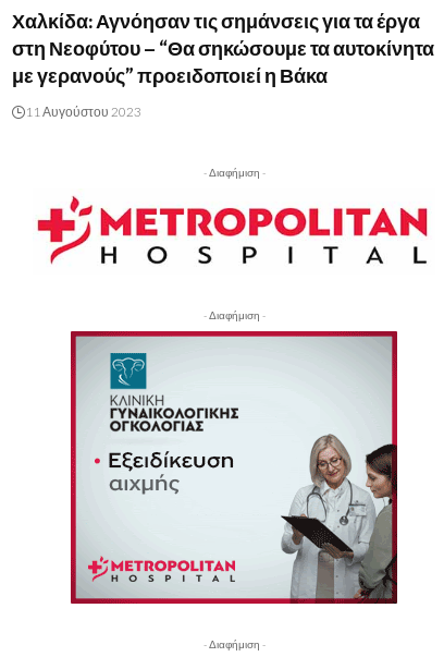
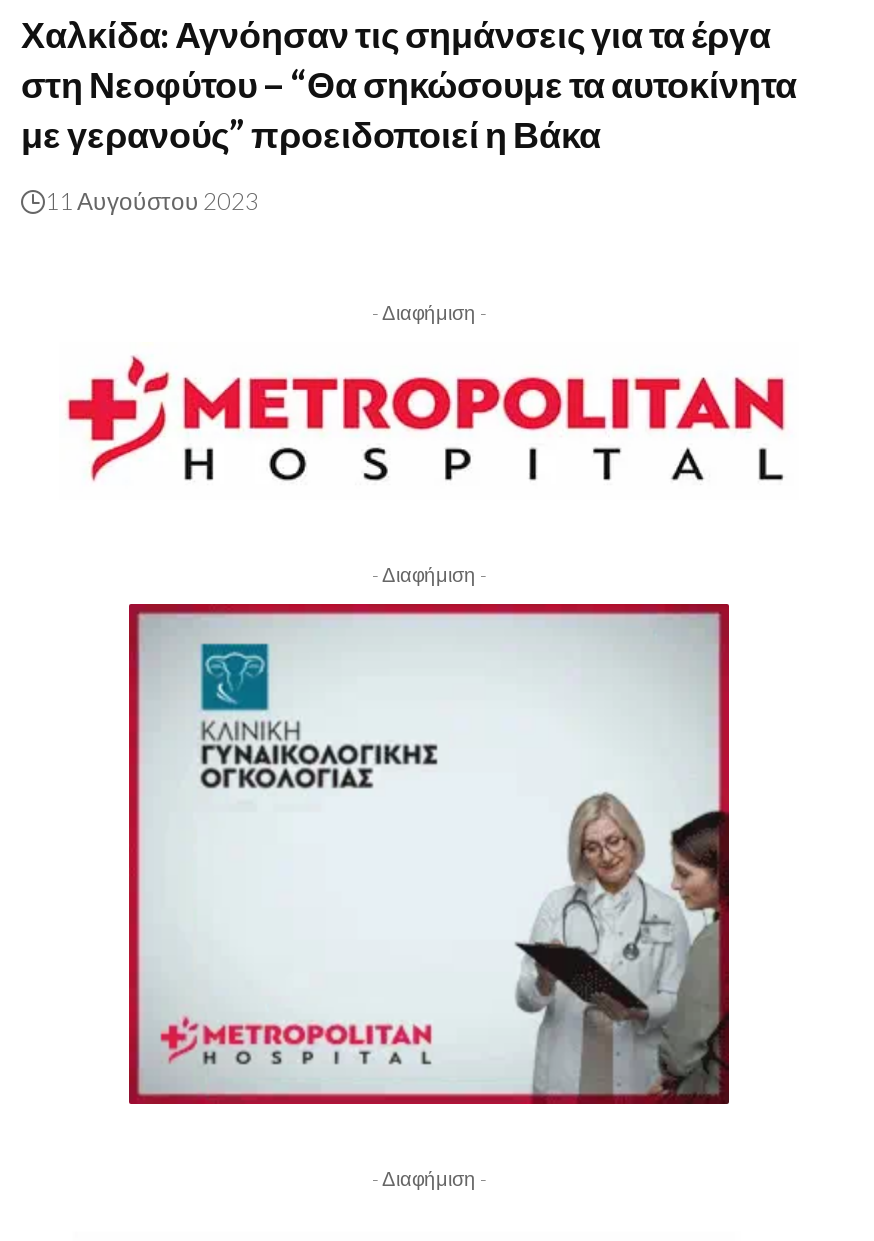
[94,450,234,495] [image] -> none

